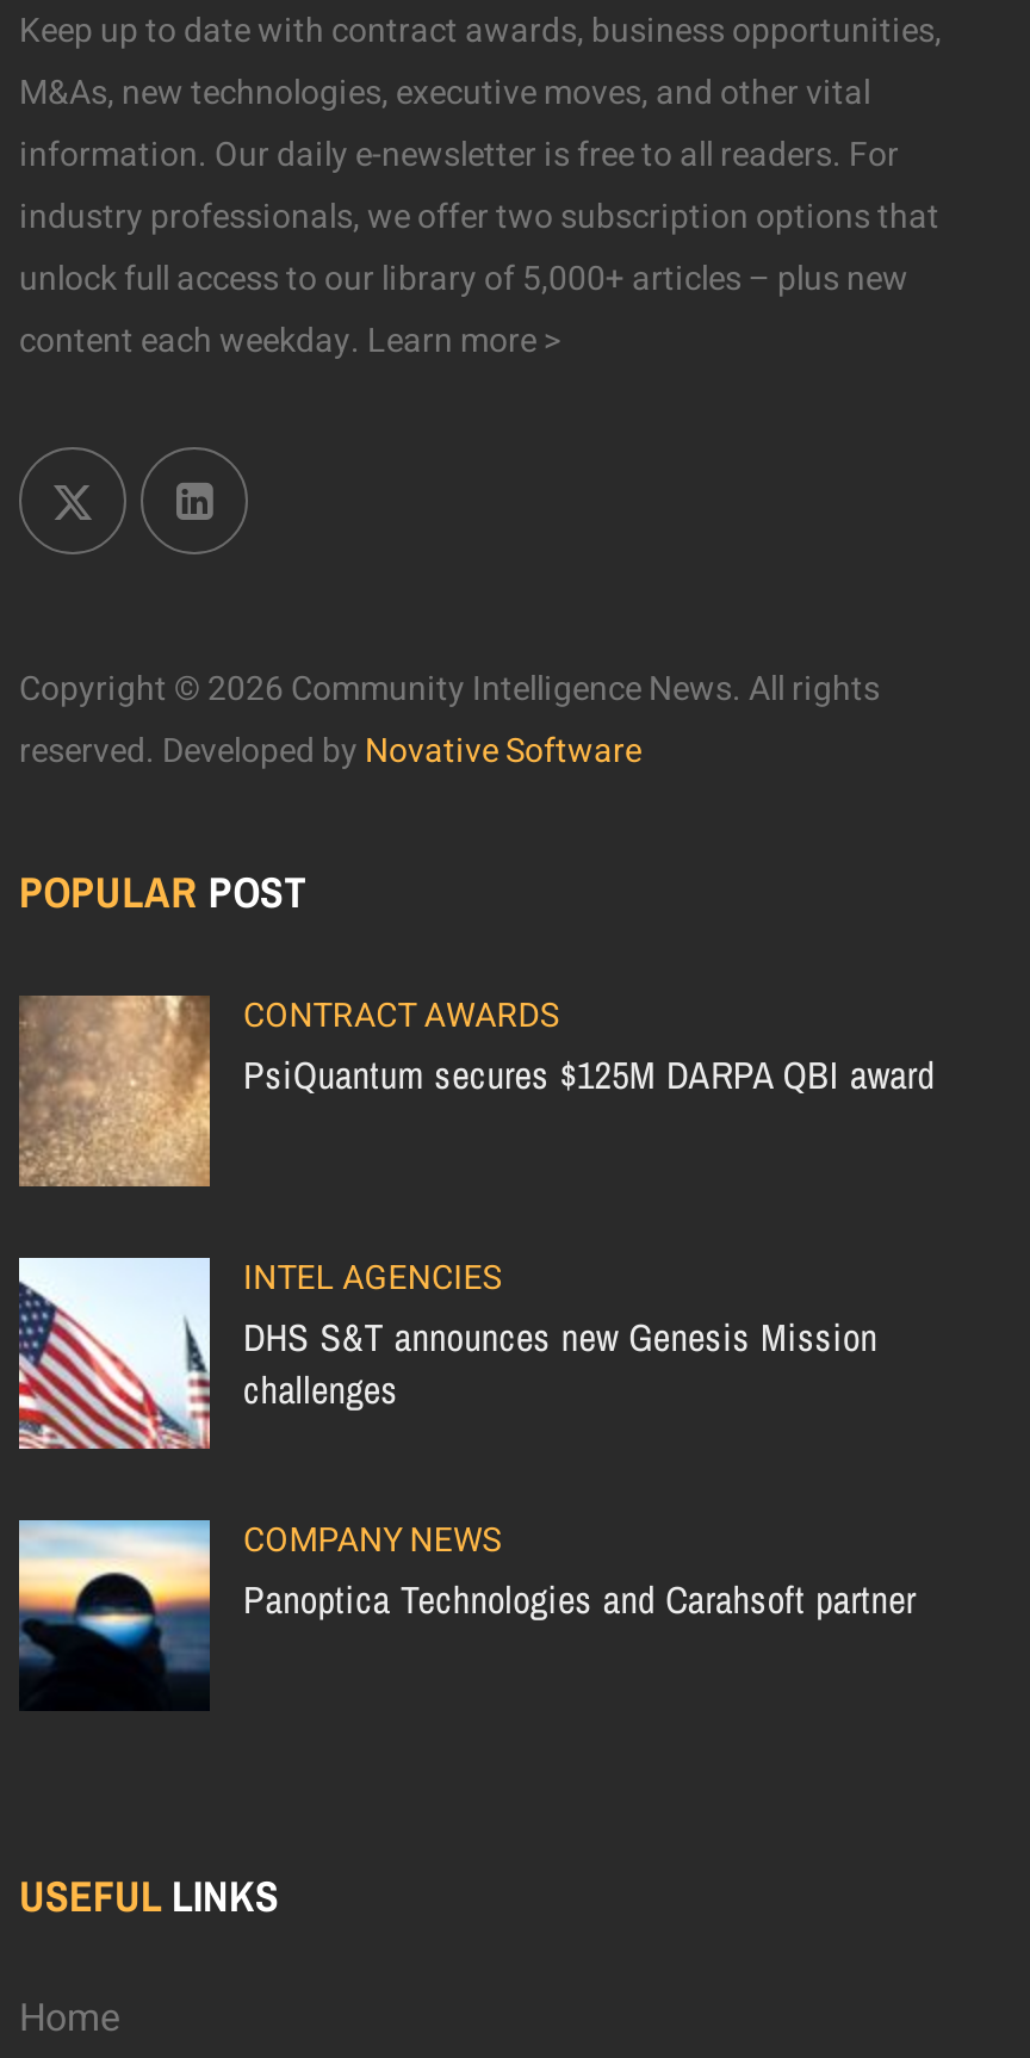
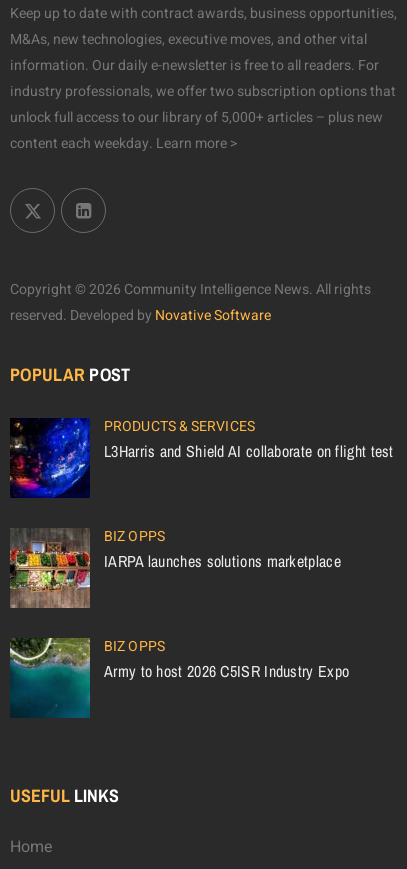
[17,991,935,1190] [image] | CONTRACT AWARDS | PsiQuantum secures $125M DARPA QBI award -> [9,416,394,499] [image] | PRODUCTS & SERVICES | L3Harris and Shield AI collaborate on flight test
[17,1254,878,1450] [image] | INTEL AGENCIES | DHS S&T announces new Genesis Mission | challenges -> [9,526,341,608] [image] | BIZ OPPS | IARPA launches solutions marketplace
[17,1516,916,1712] [image] | COMPANY NEWS | Panoptica Technologies and Carahsoft partner -> [9,636,349,719] [image] | BIZ OPPS | Army to host 2026 C5ISR Industry Expo

